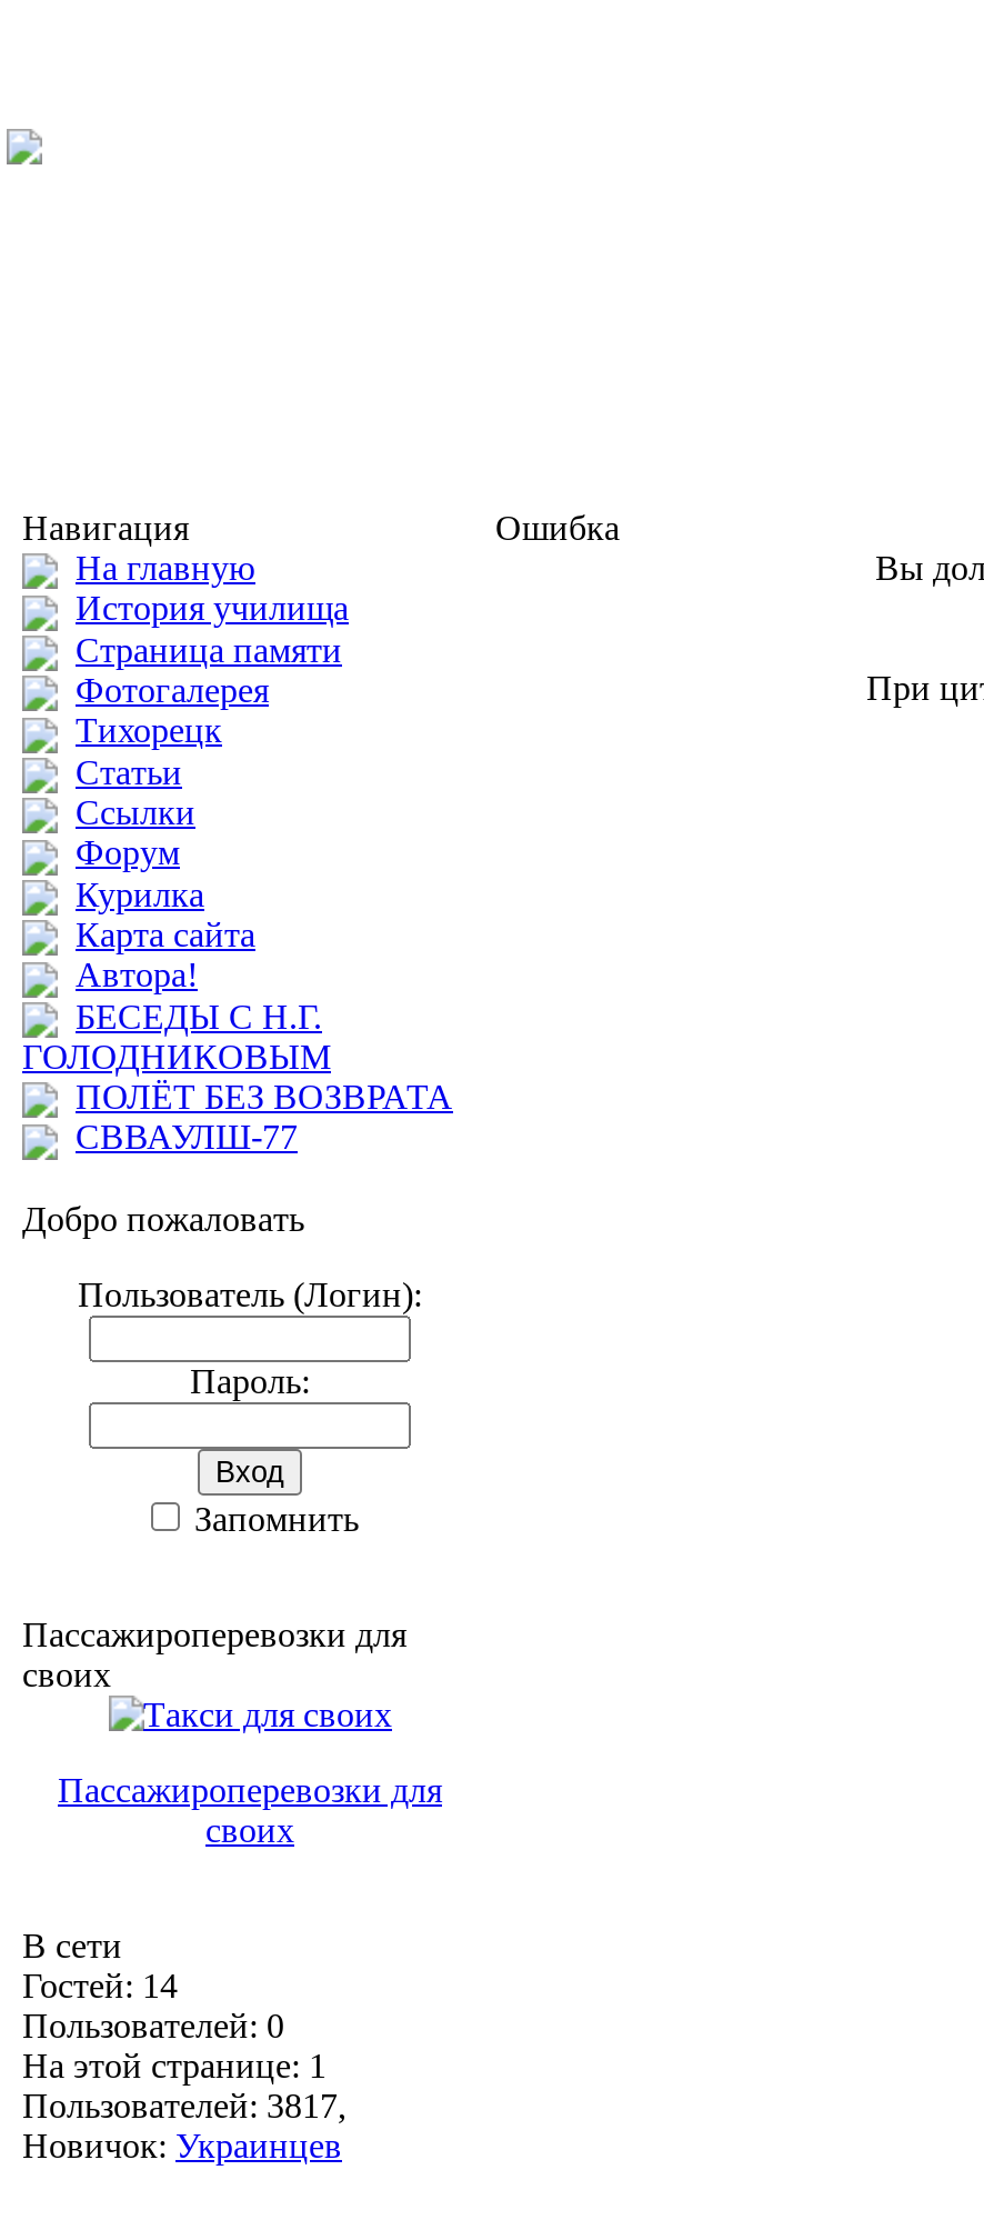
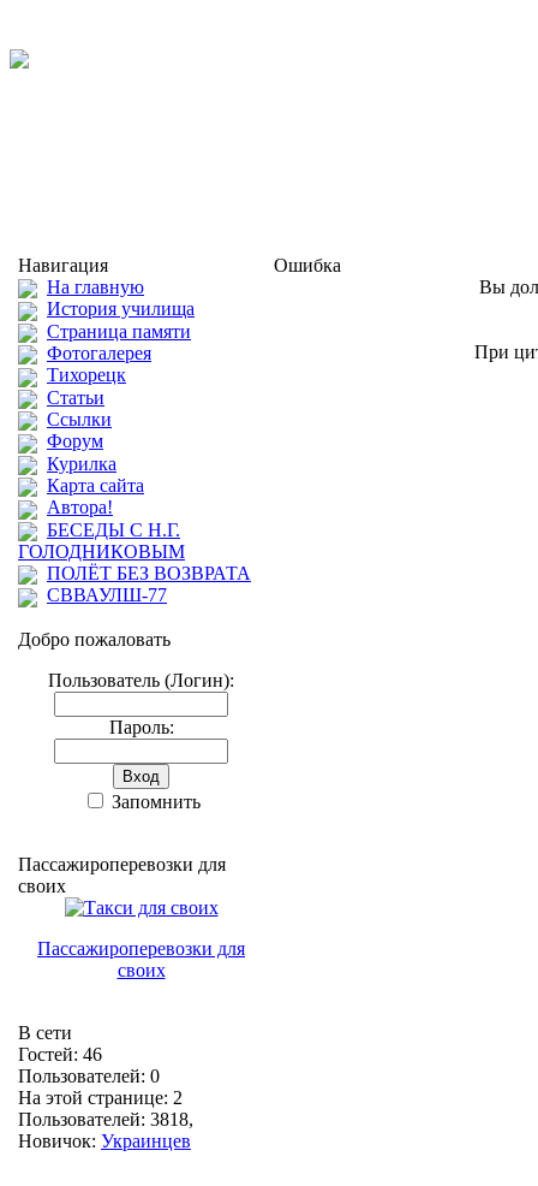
[22,1966,178,2004] Гостей: 14 -> [18,1044,102,1064] Гостей: 46
[22,2046,327,2084] На этой странице: 1 -> [18,1087,183,1107] На этой странице: 2
[22,2086,347,2124] Пользователей: 3817, -> [18,1109,193,1129] Пользователей: 3818,

